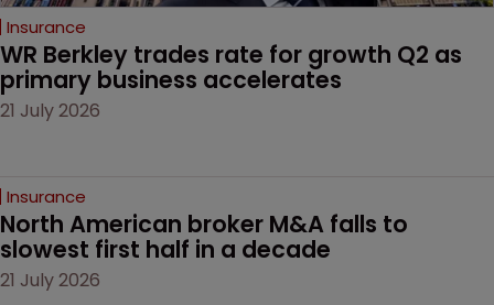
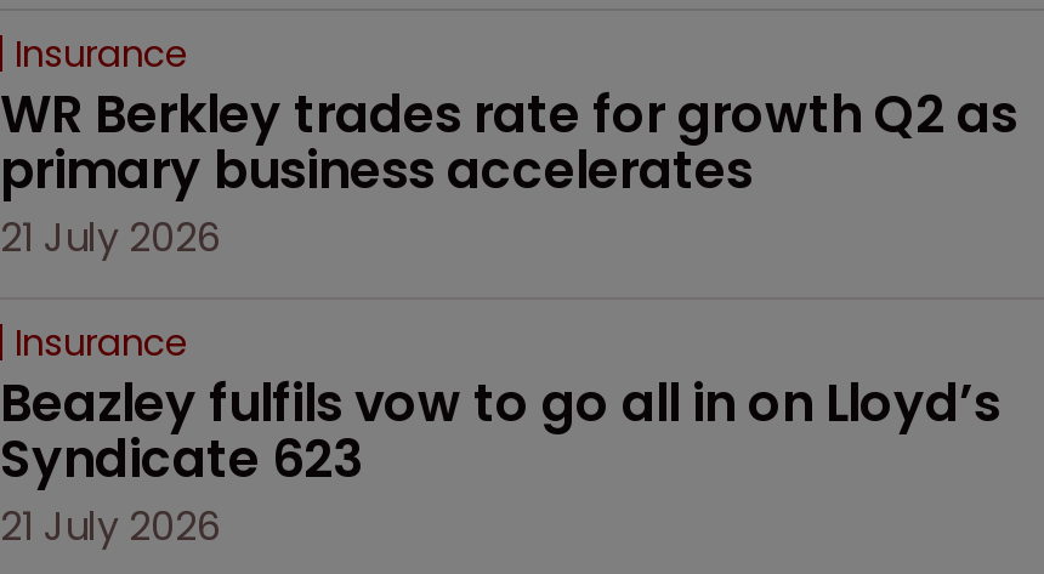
[0,209,414,266] North American broker M&A falls to | slowest first half in a decade -> [0,369,1012,495] Beazley fulfils vow to go all in on Lloyd’s | Syndicate 623

